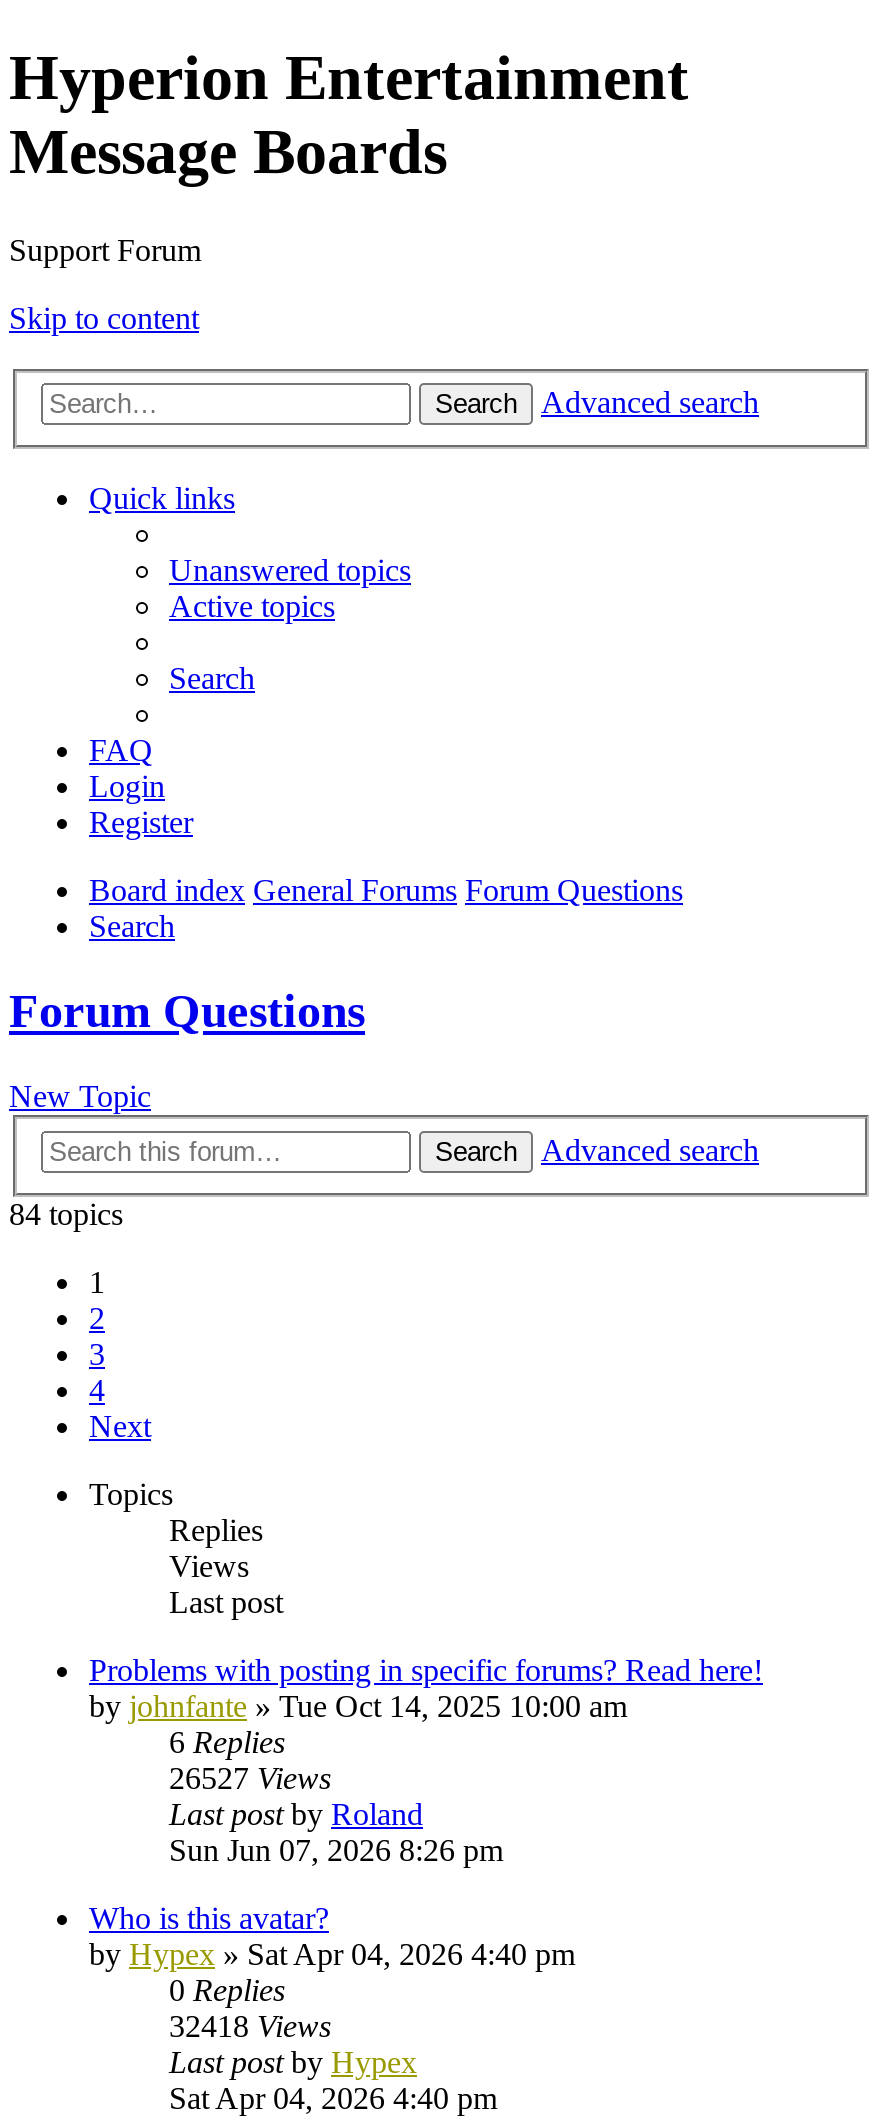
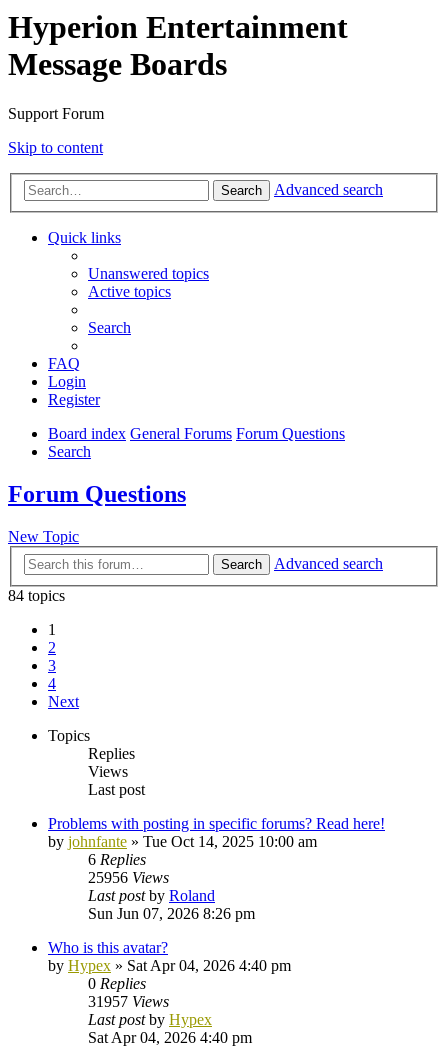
[169,1761,331,1795] 26527 Views -> [88,869,169,886] 25956 Views
[169,2009,331,2043] 32418 Views -> [88,993,169,1010] 31957 Views

